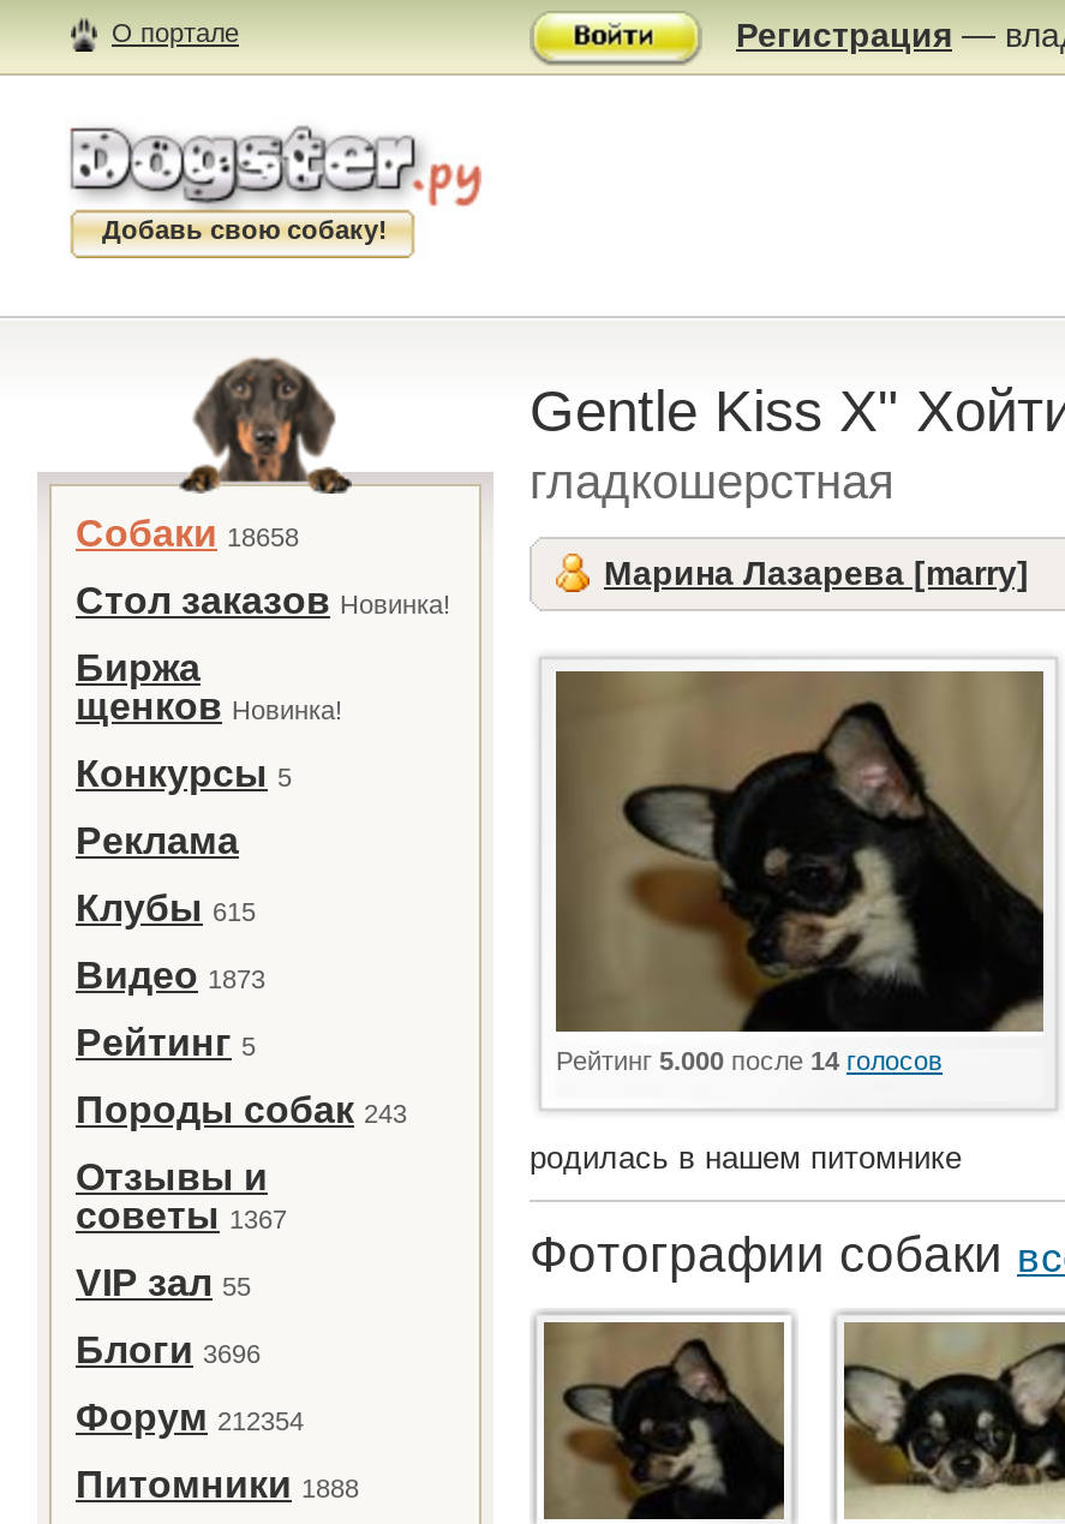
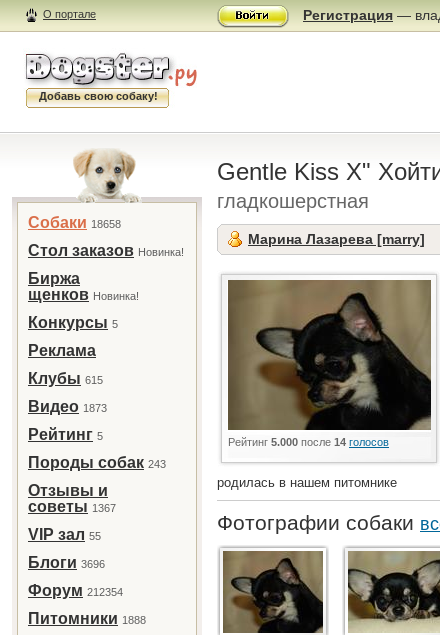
[179,357,352,496] [image] -> [72,150,142,206] [image]

